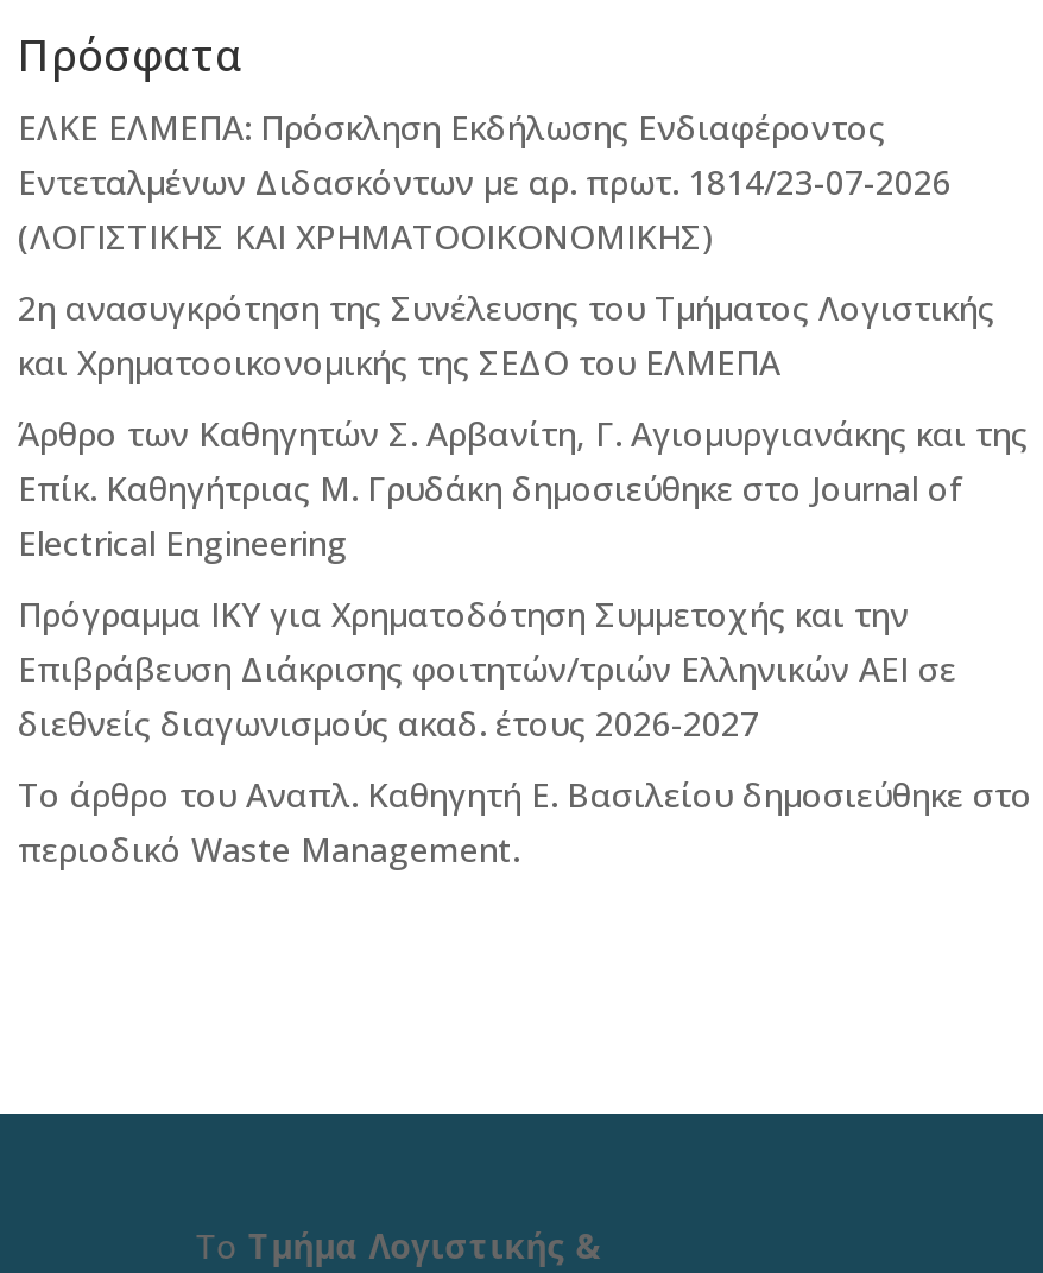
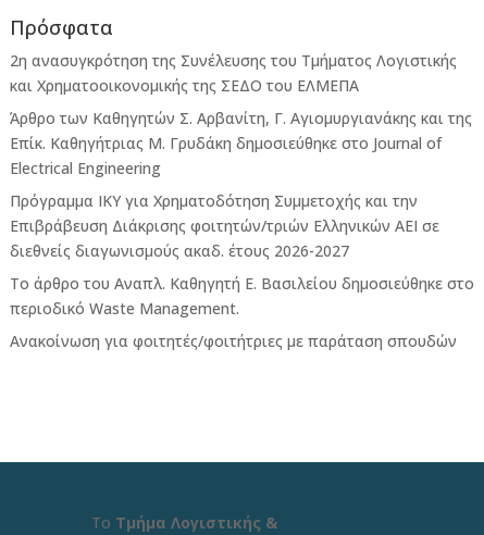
[18,104,952,259] ΕΛΚΕ ΕΛΜΕΠΑ: Πρόσκληση Εκδήλωσης Ενδιαφέροντος | Εντεταλμένων Διδασκόντων με αρ. πρωτ. 1814/23-07-2026 | (ΛΟΓΙΣΤΙΚΗΣ ΚΑΙ ΧΡΗΜΑΤΟΟΙΚΟΝΟΜΙΚΗΣ) -> none
moved [18,285,1032,872] -> [10,50,474,319]: 2η ανασυγκρότηση της Συνέλευσης του Τμήματος Λογιστικής | και Χρηματοοικονομικής της ΣΕΔΟ του ΕΛΜΕΠΑ | Άρθρο των Καθηγητών Σ. Αρβανίτη, Γ. Αγιομυργιανάκης και της | ... | Το άρθρο του Αναπλ. Καθηγητή Ε. Βασιλείου δημοσιεύθηκε στο | περιοδικό Waste Management.
none -> [10,331,457,351] Ανακοίνωση για φοιτητές/φοιτήτριες με παράταση σπουδών

